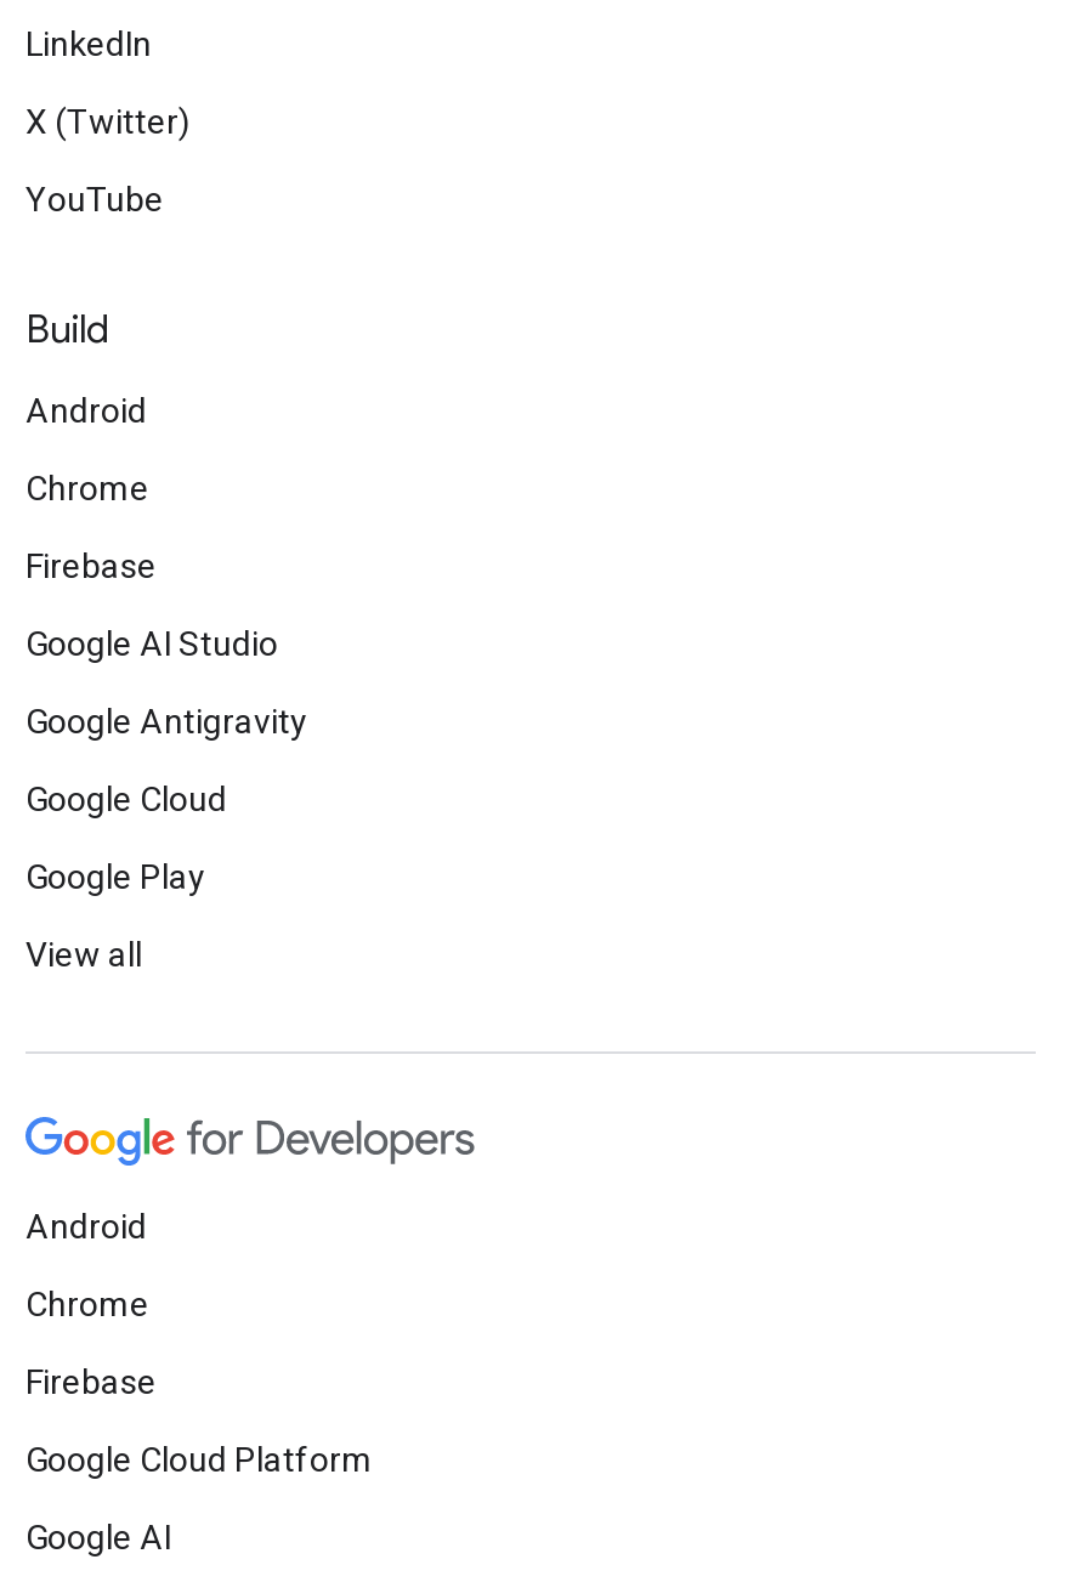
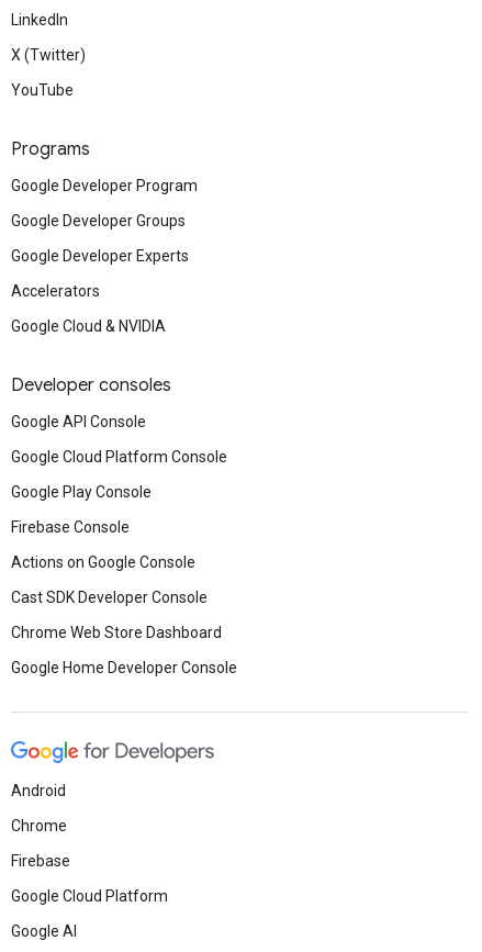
[25,306,307,974] Build | Android | Chrome | Firebase | Google AI Studio | Google Antigravity | Google Cloud | Google Play | View all -> [11,138,237,676] Programs | Google Developer Program | Google Developer Groups | Google Developer Experts | Accelerators | Google Cloud & NVIDIA | Developer consoles | Google API Console | Google Cloud Platform Console | Google Play Console | Firebase Console | Actions on Google Console | Cast SDK Developer Console | Chrome Web Store Dashboard | Google Home Developer Console

